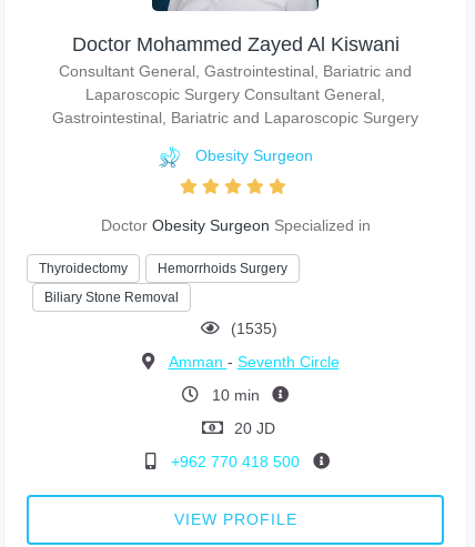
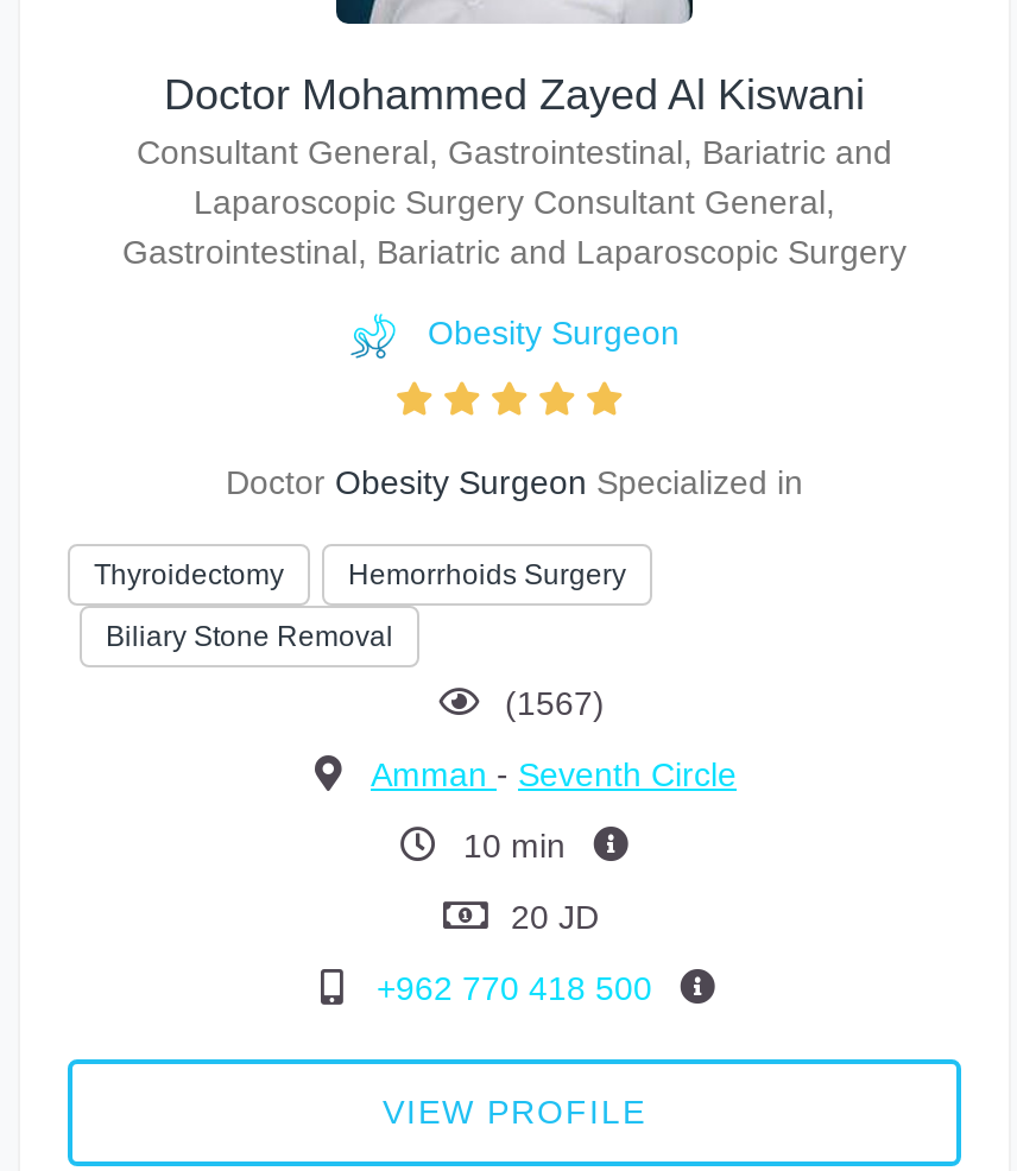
[226,320,277,337] (1535) -> [495,684,605,722] (1567)

